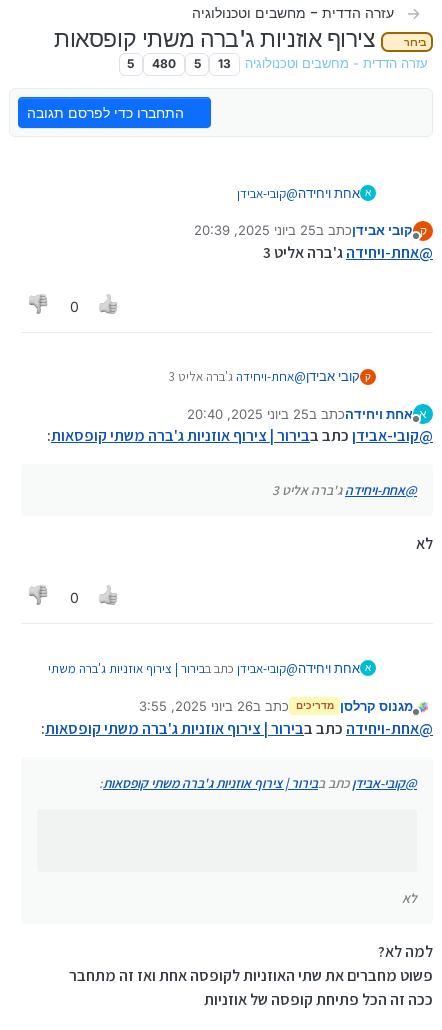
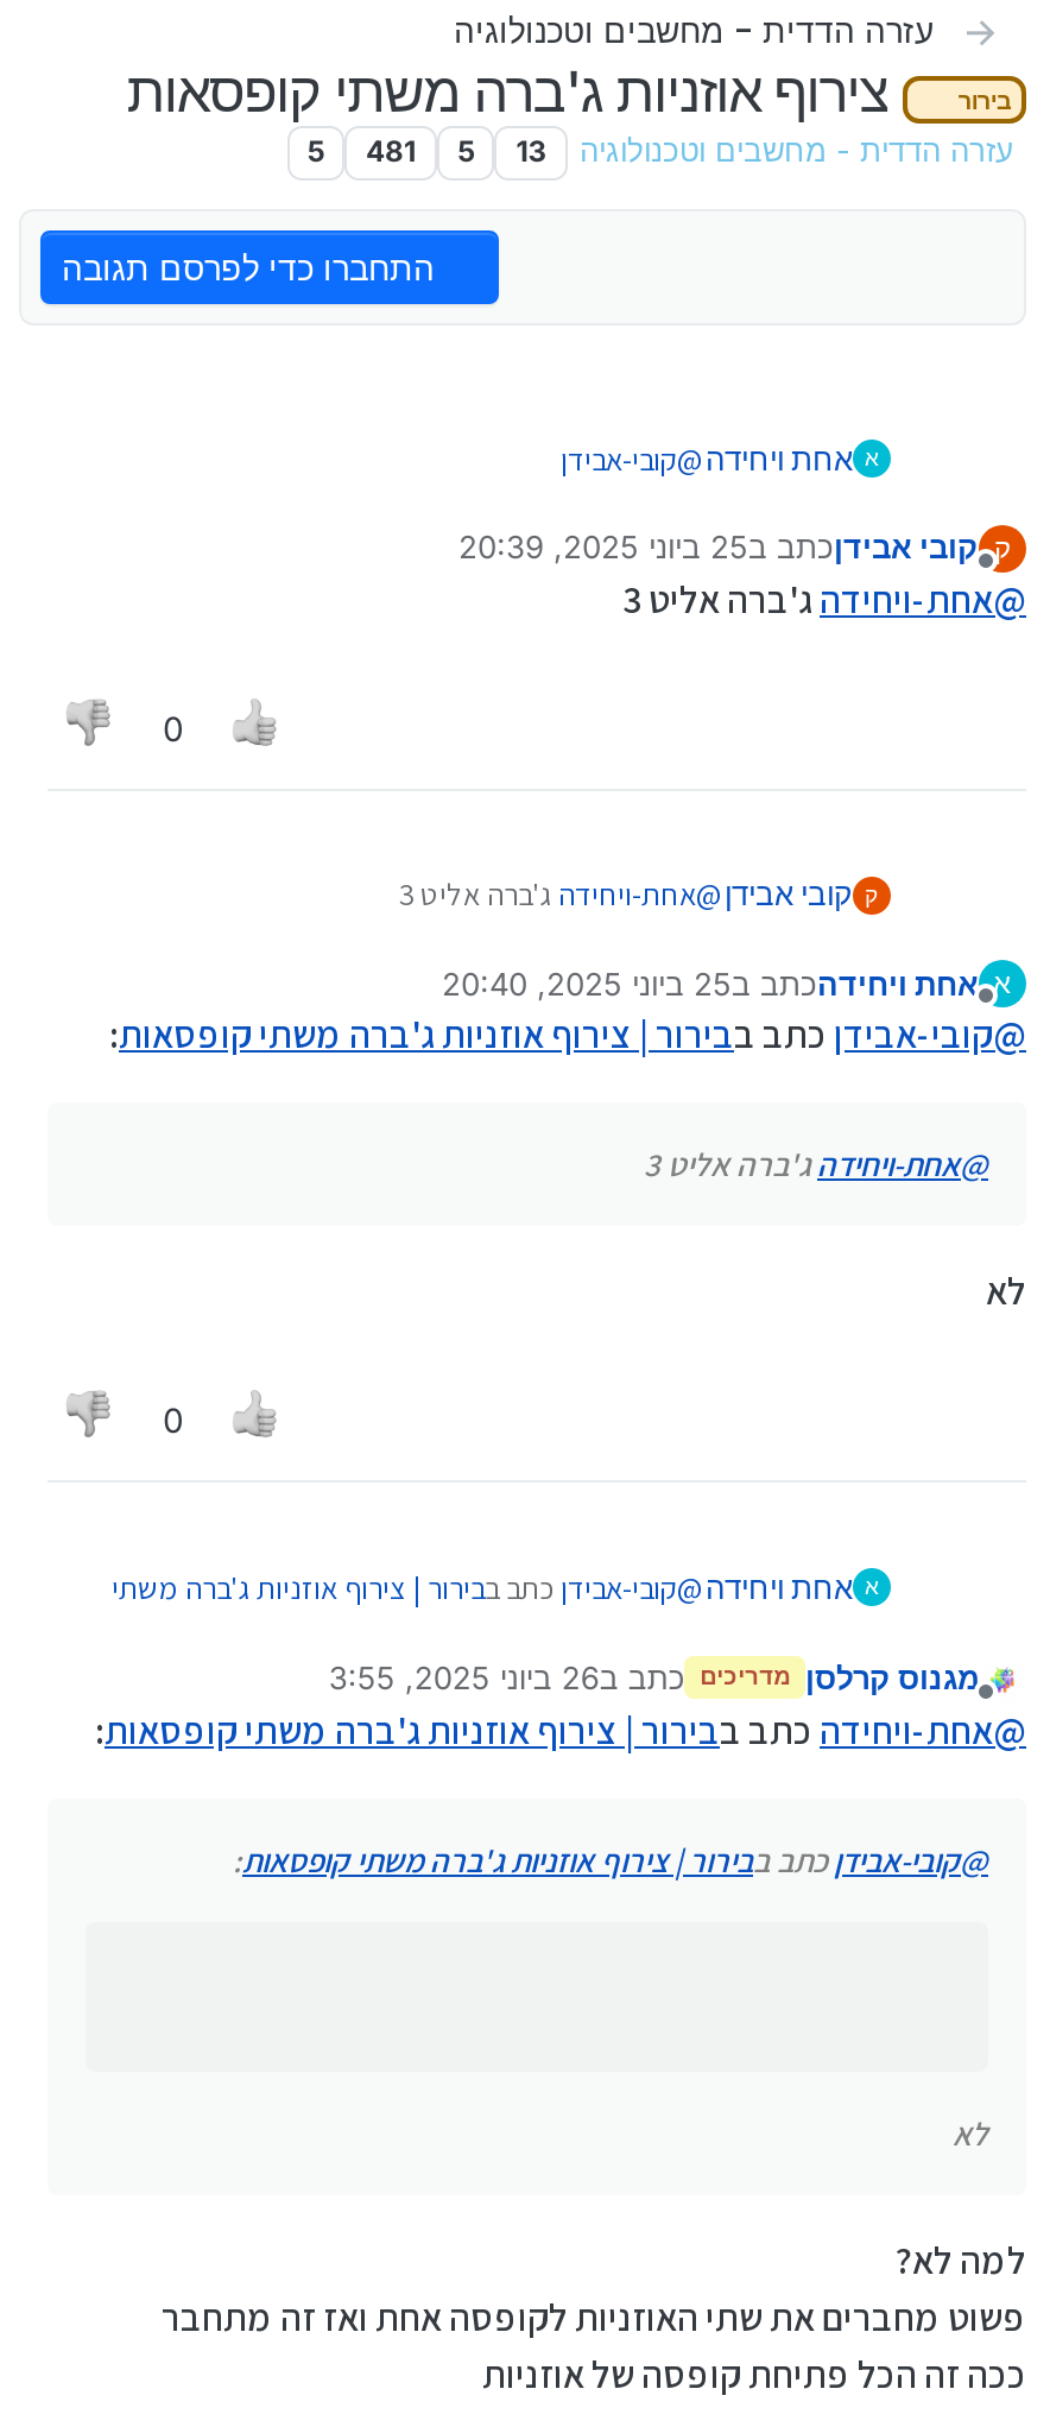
[127,56,428,71] עזרה הדדית - מחשבים וטכנולוגיה 13 5 480 5 -> [307,134,1014,170] עזרה הדדית - מחשבים וטכנולוגיה 13 5 481 5

